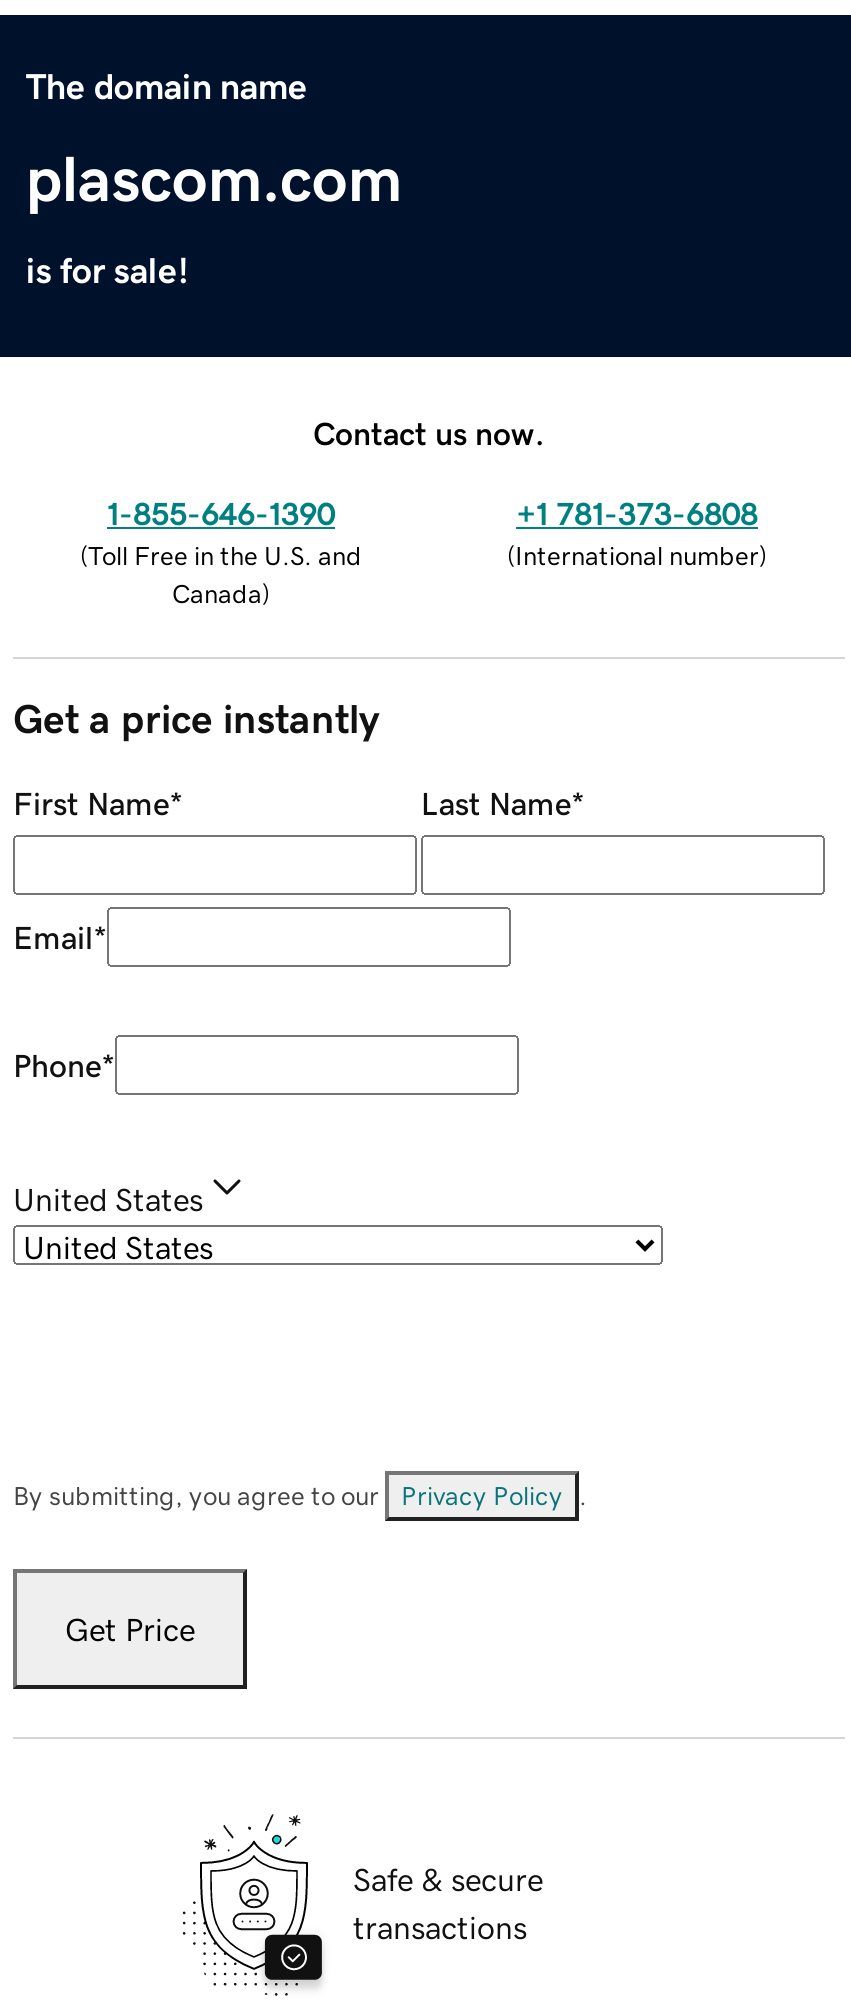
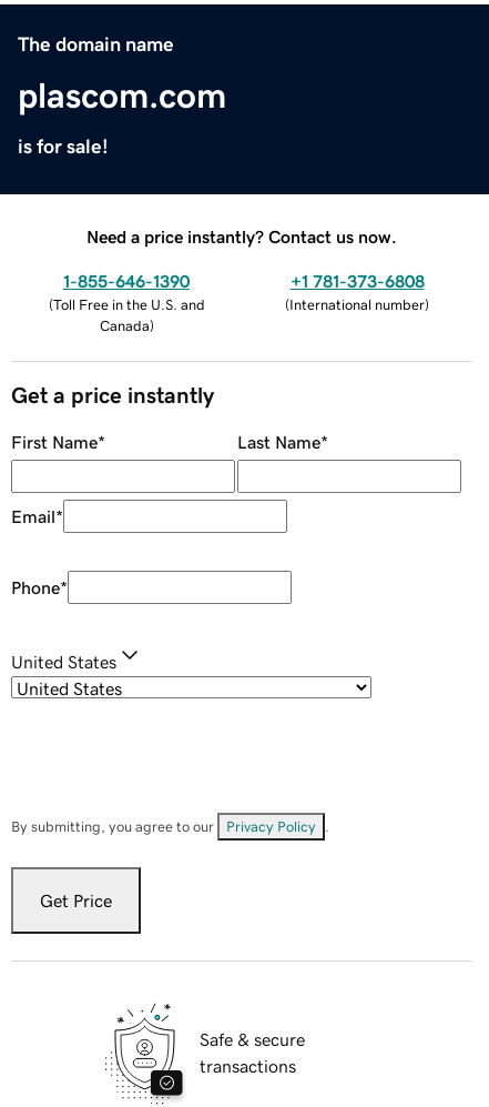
[313,416,545,448] Contact us now. -> [86,227,397,245] Need a price instantly? Contact us now.

